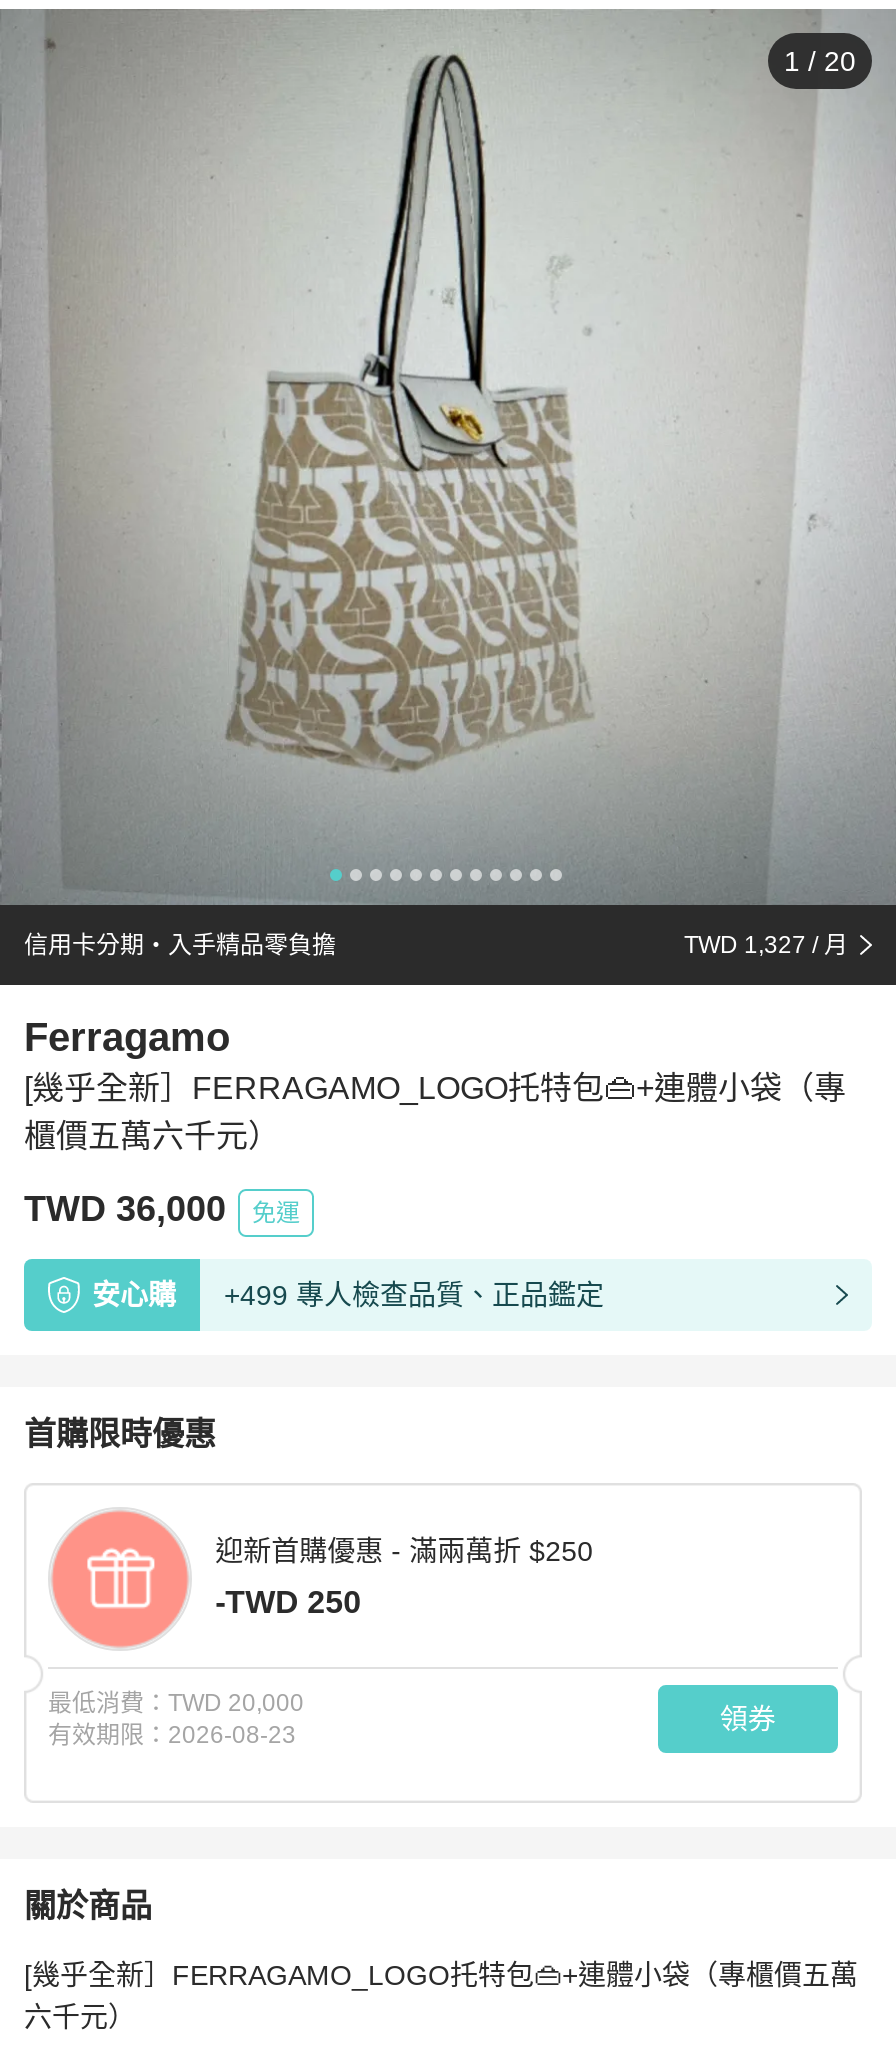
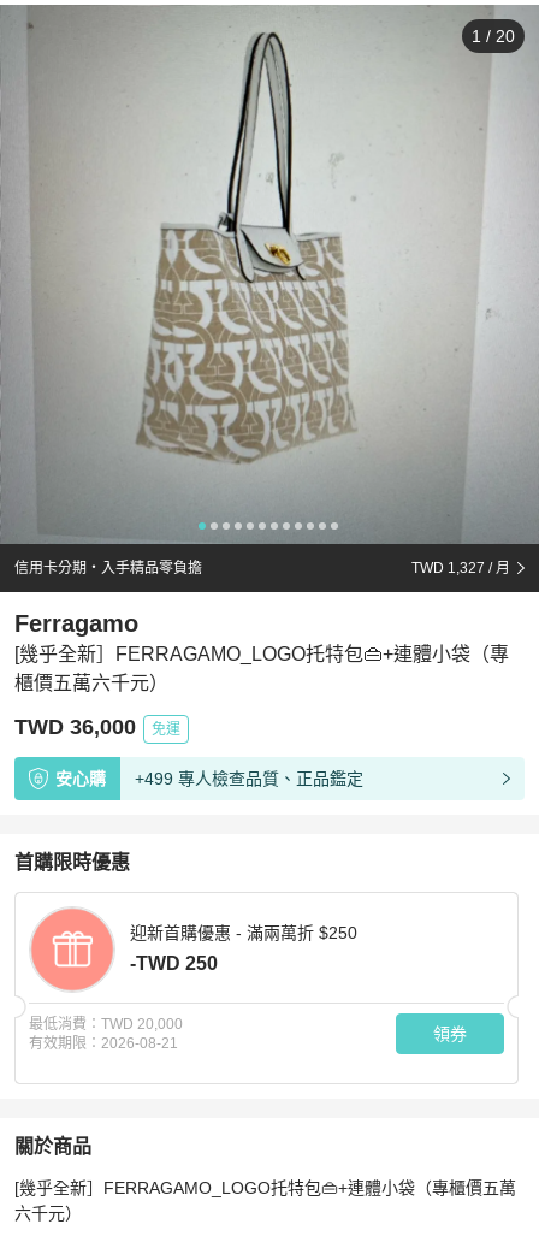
[48,1720,296,1748] 有效期限：2026-08-23 -> [29,1035,178,1051] 有效期限：2026-08-21

